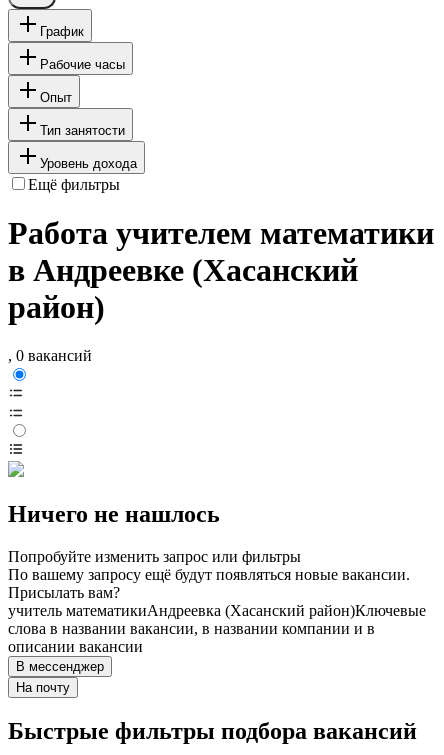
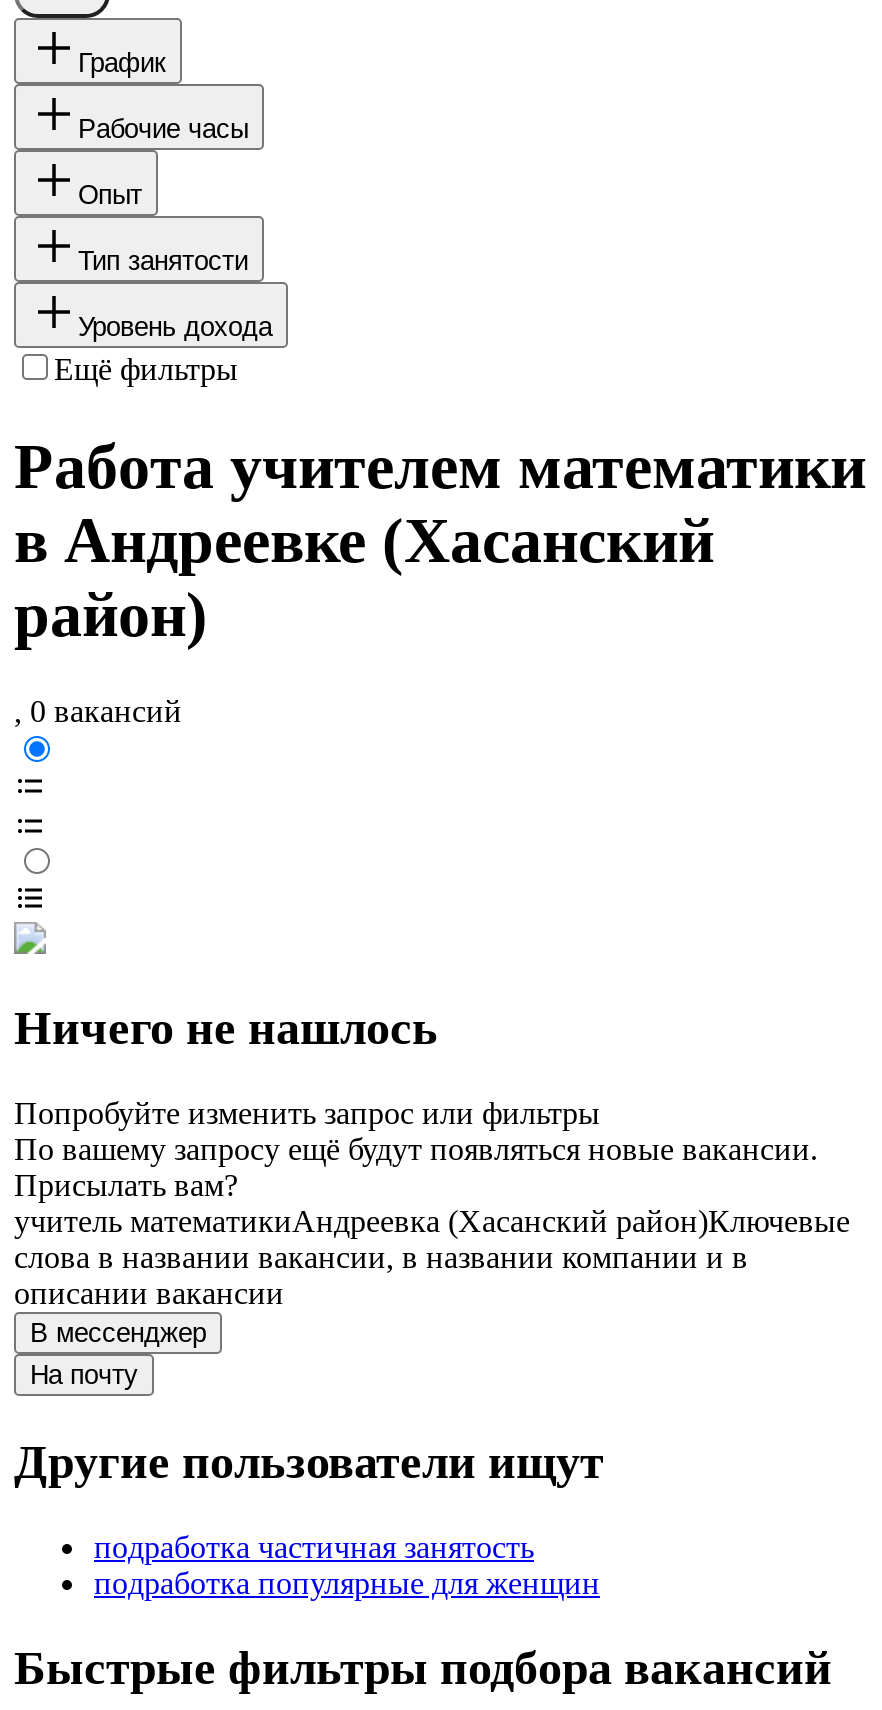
none -> [14,1436,604,1600] Другие пользователи ищут | подработка частичная занятость | подработка популярные для женщин

